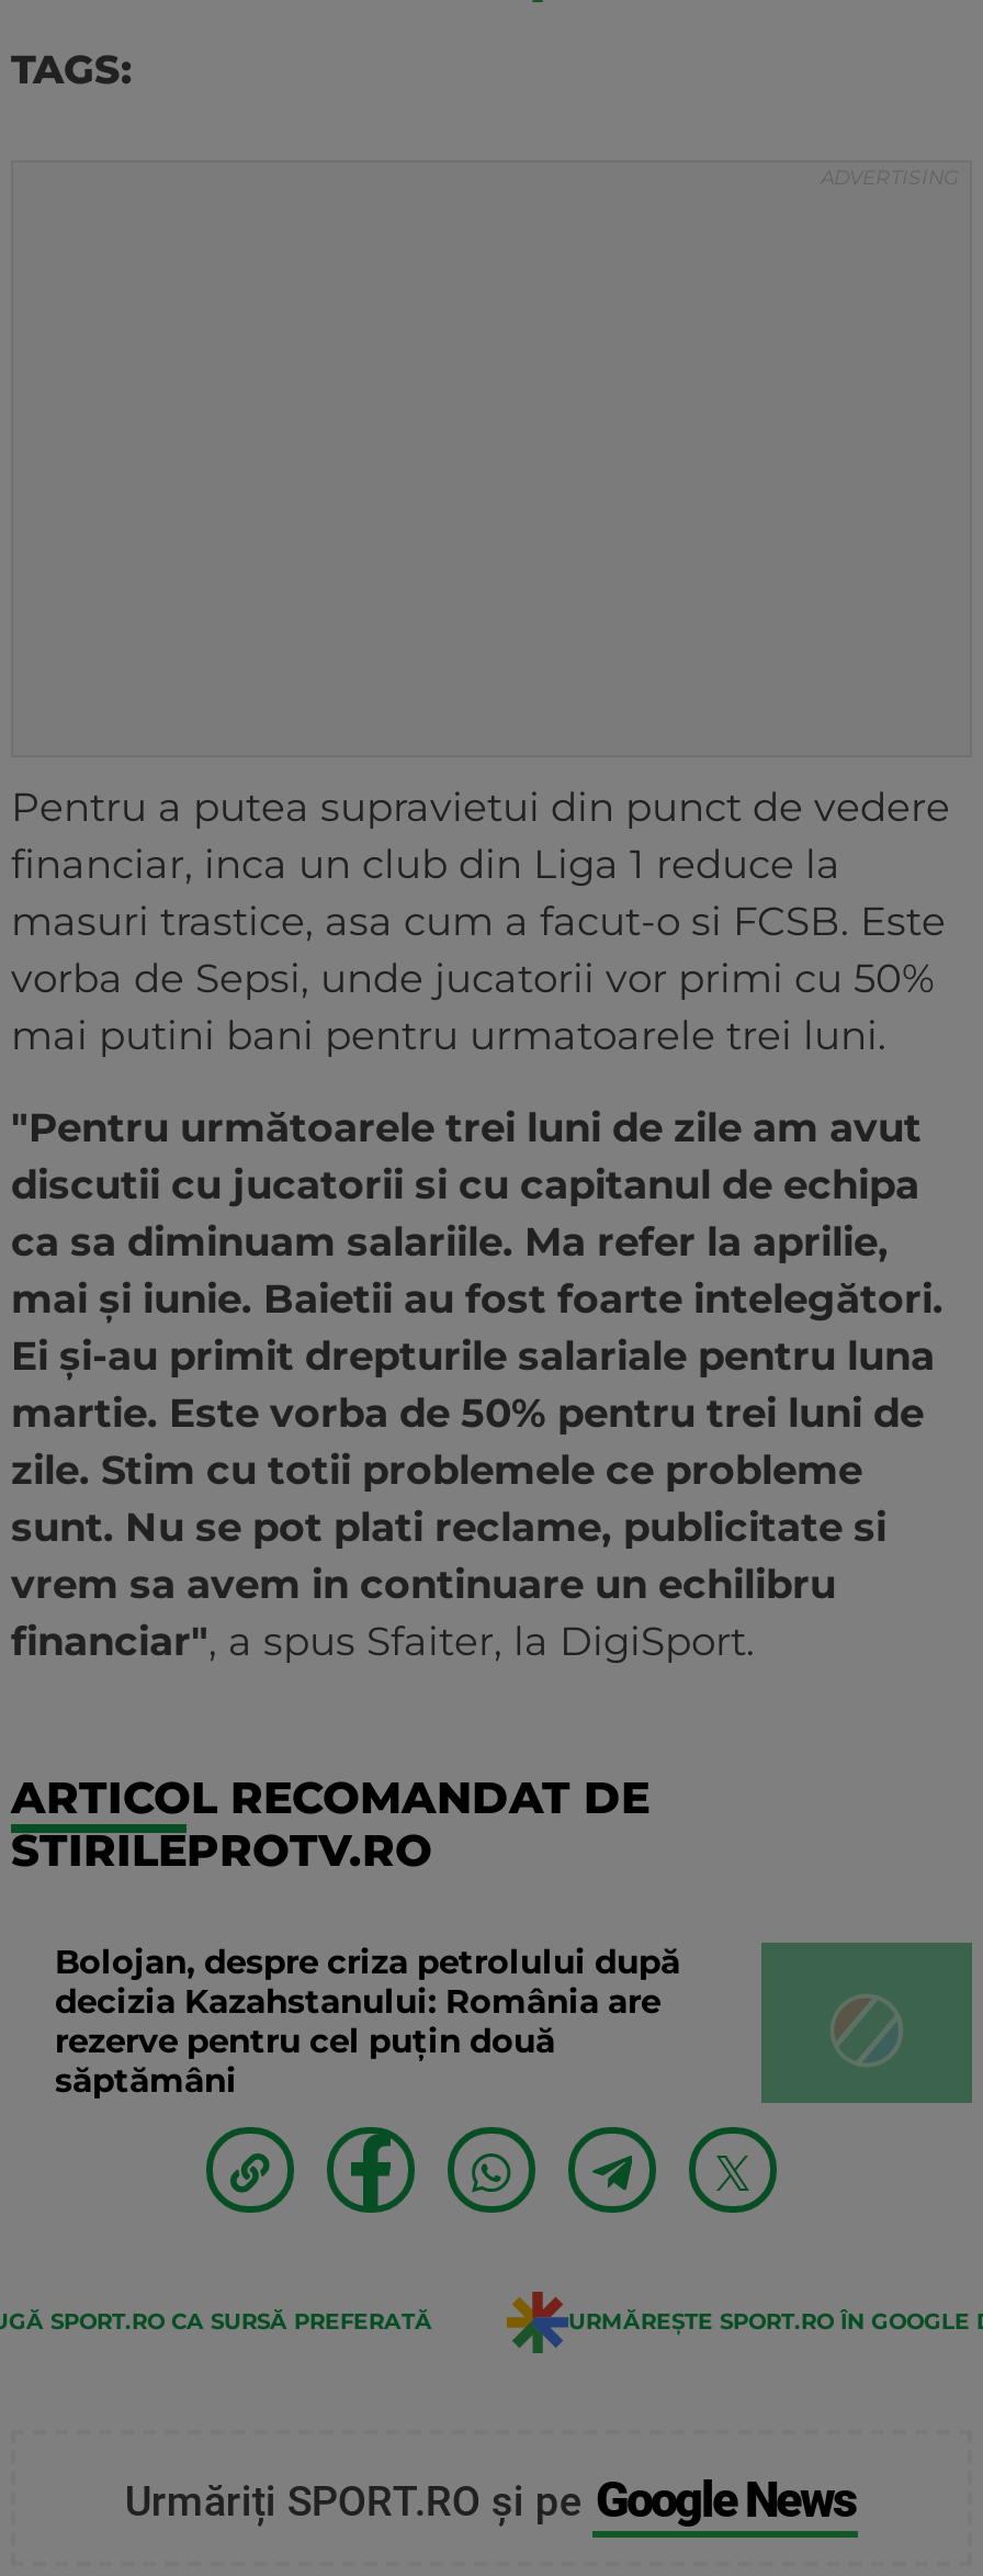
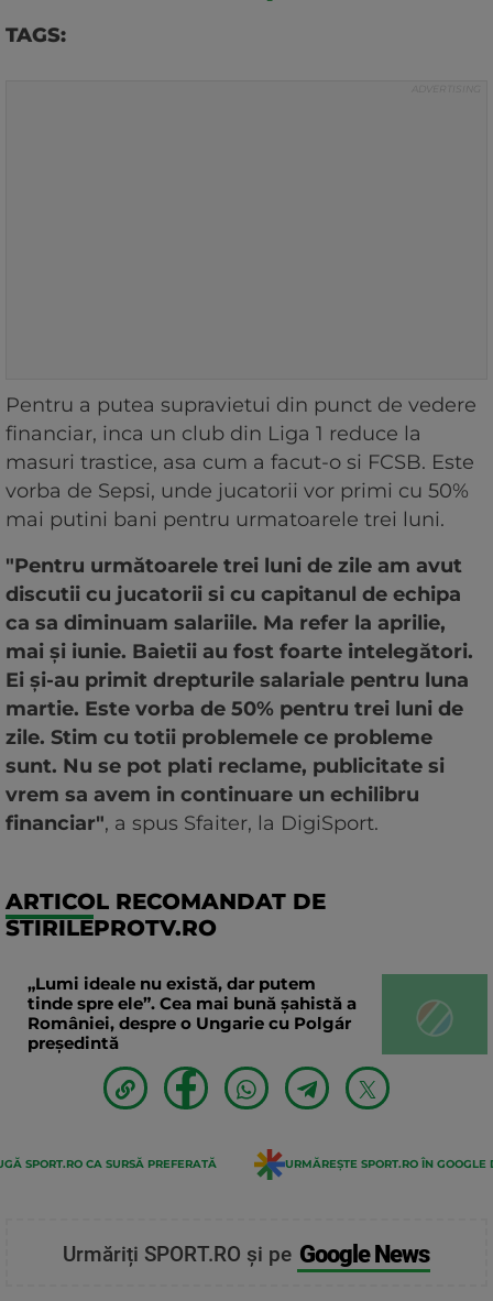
[55,1940,680,2100] Bolojan, despre criza petrolului după | decizia Kazahstanului: România are | rezerve pentru cel puțin două | săptămâni -> [28,973,357,1053] „Lumi ideale nu există, dar putem | tinde spre ele”. Cea mai bună șahistă a | României, despre o Ungarie cu Polgár | președintă

